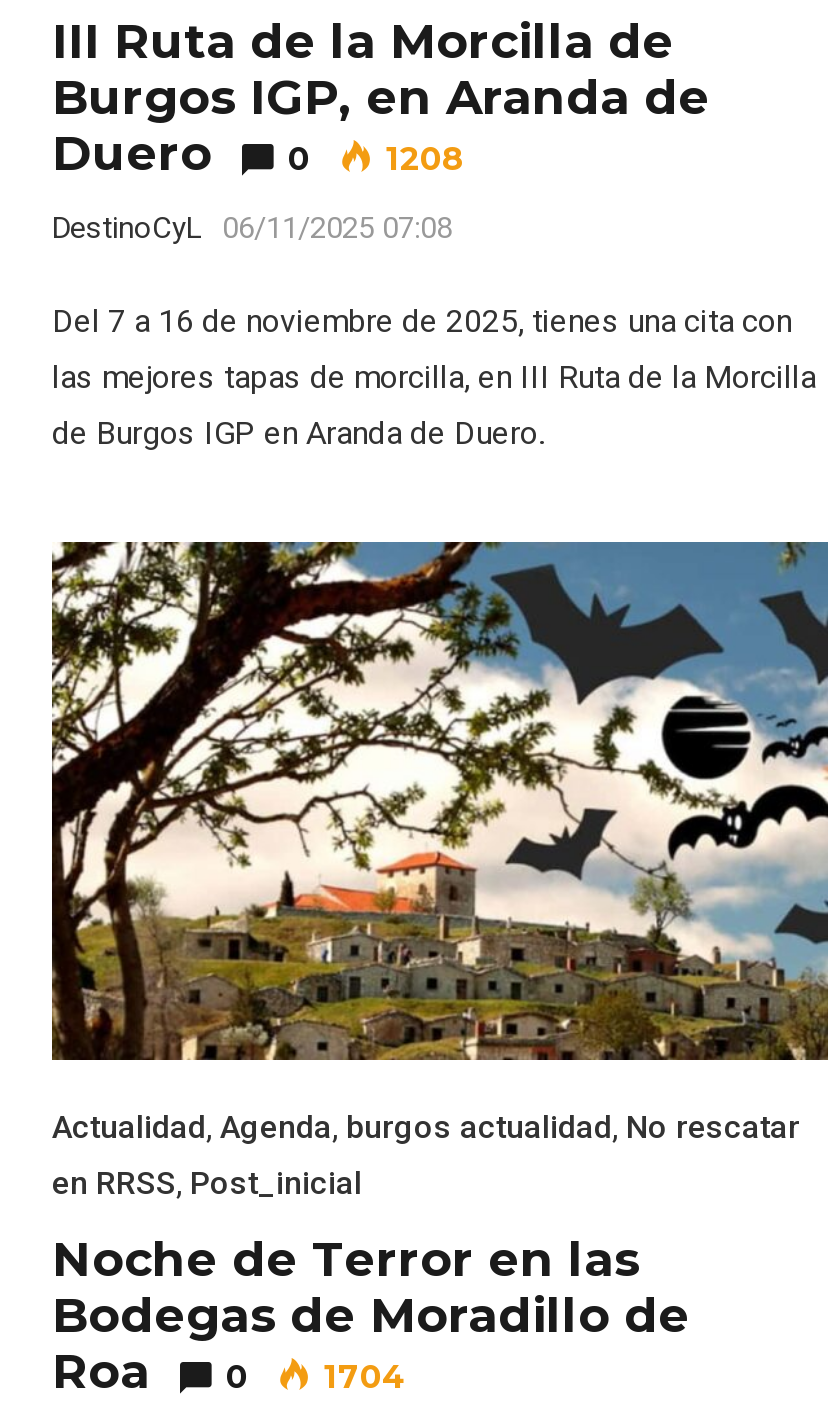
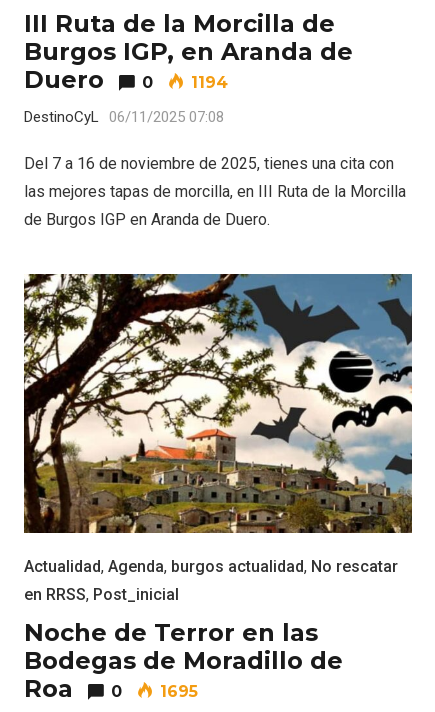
[52,124,464,182] Duero 0 1208 -> [24,65,228,94] Duero 0 1194
[52,1342,406,1400] Roa 0 1704 -> [24,674,198,703] Roa 0 1695

